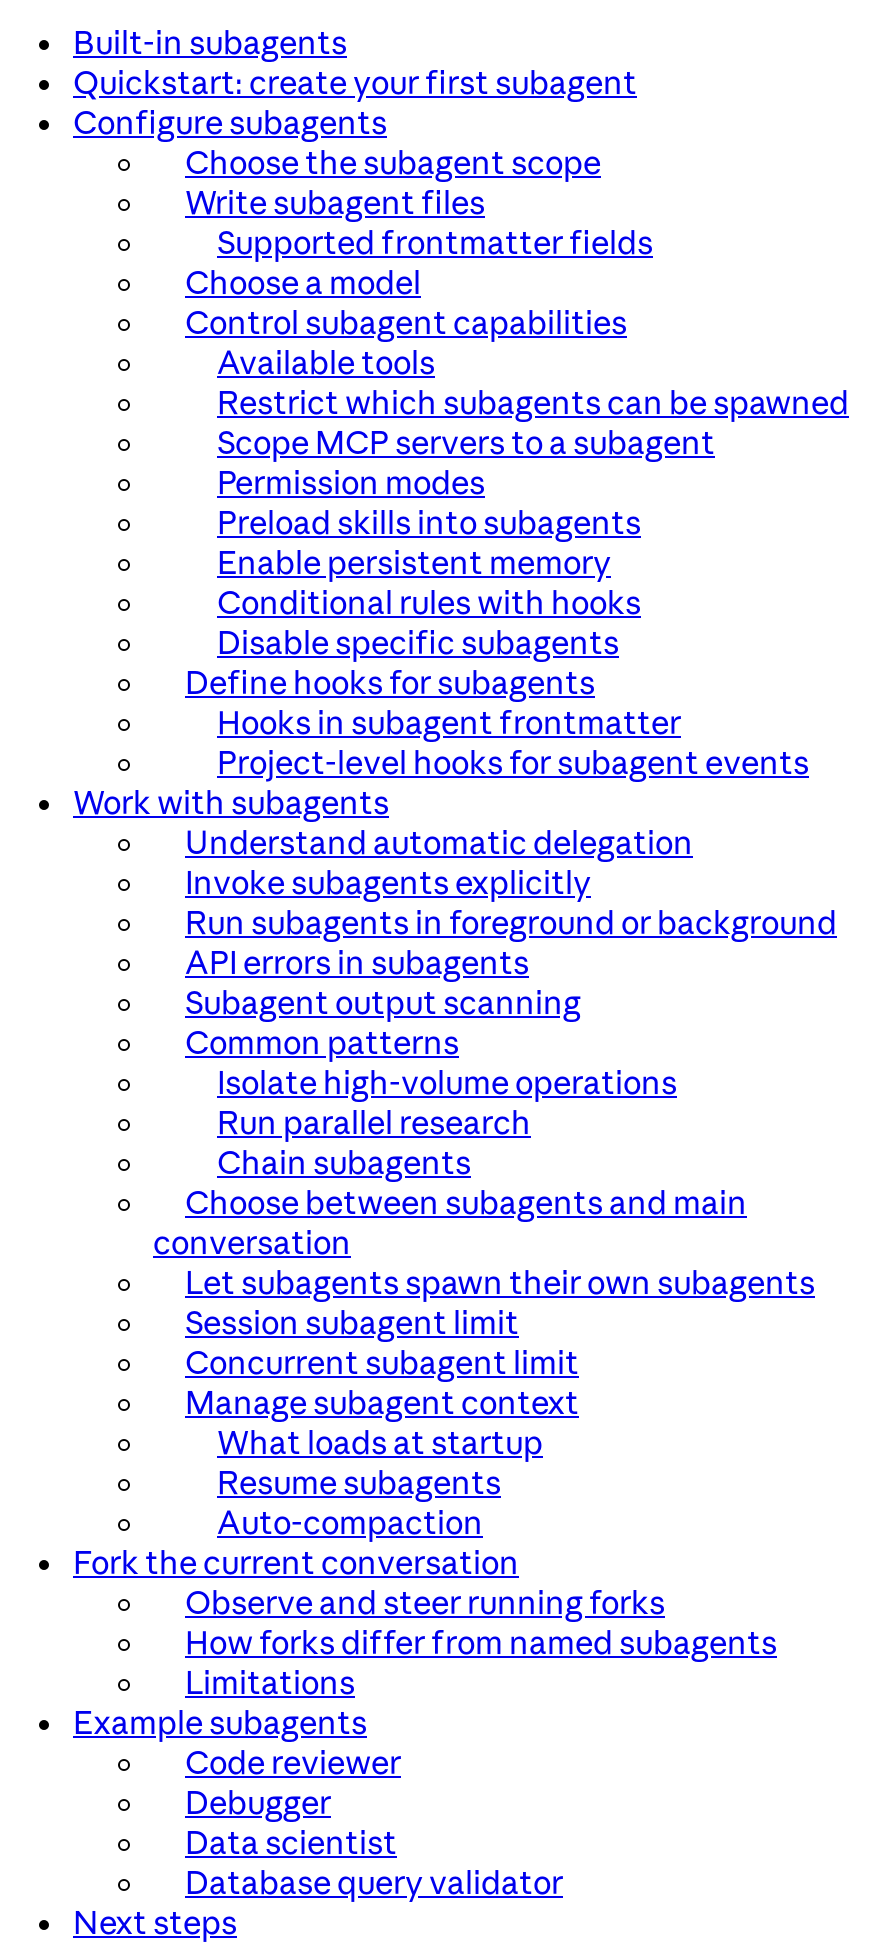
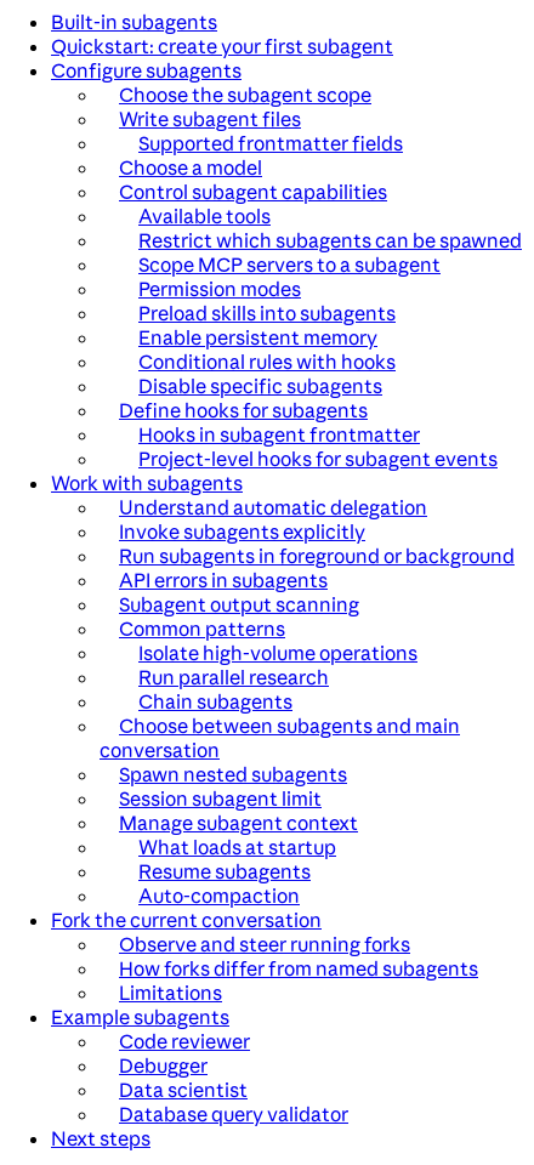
[185,1262,815,1302] Let subagents spawn their own subagents -> [119,762,347,786] Spawn nested subagents
[185,1342,579,1382] Concurrent subagent limit -> none

